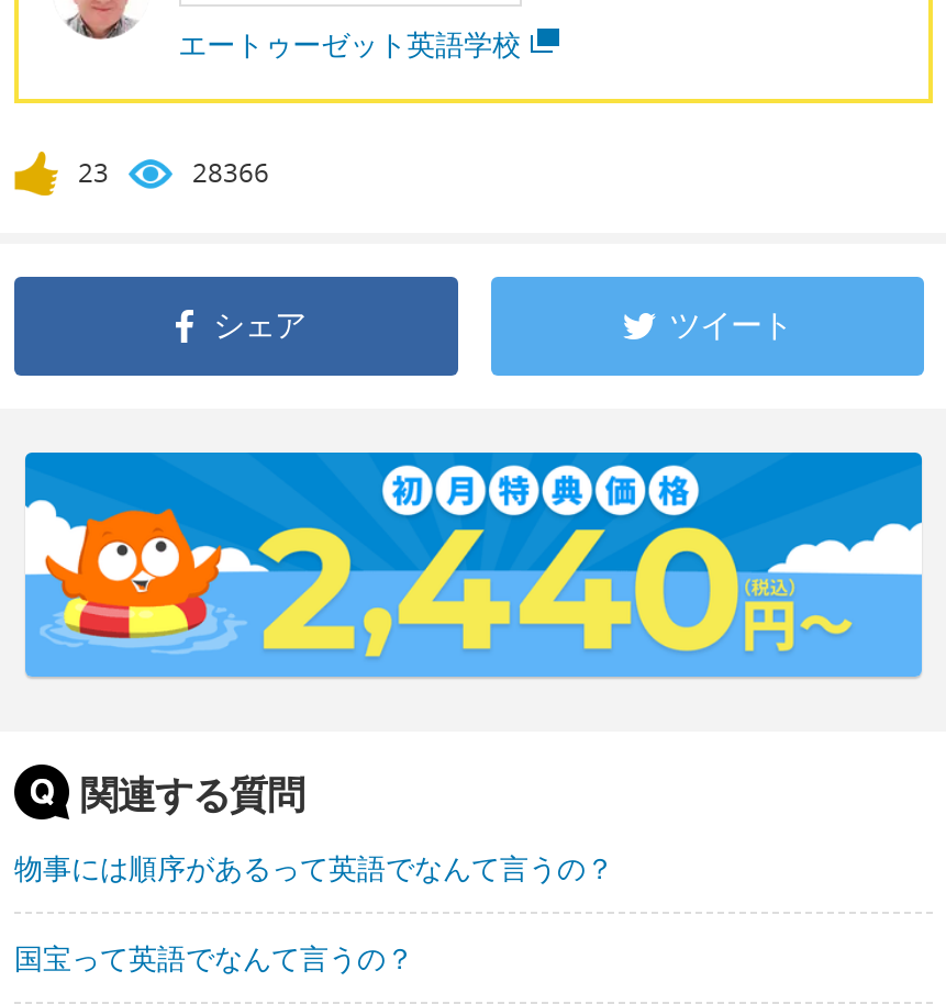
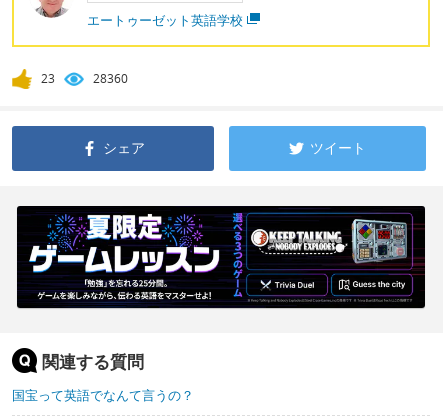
[192,154,269,191] 28366 -> [93,70,128,87] 28360
[23,450,924,679] [image] -> [16,205,426,309] [image]
[14,848,614,888] 物事には順序があるって英語でなんて言うの？ -> none

